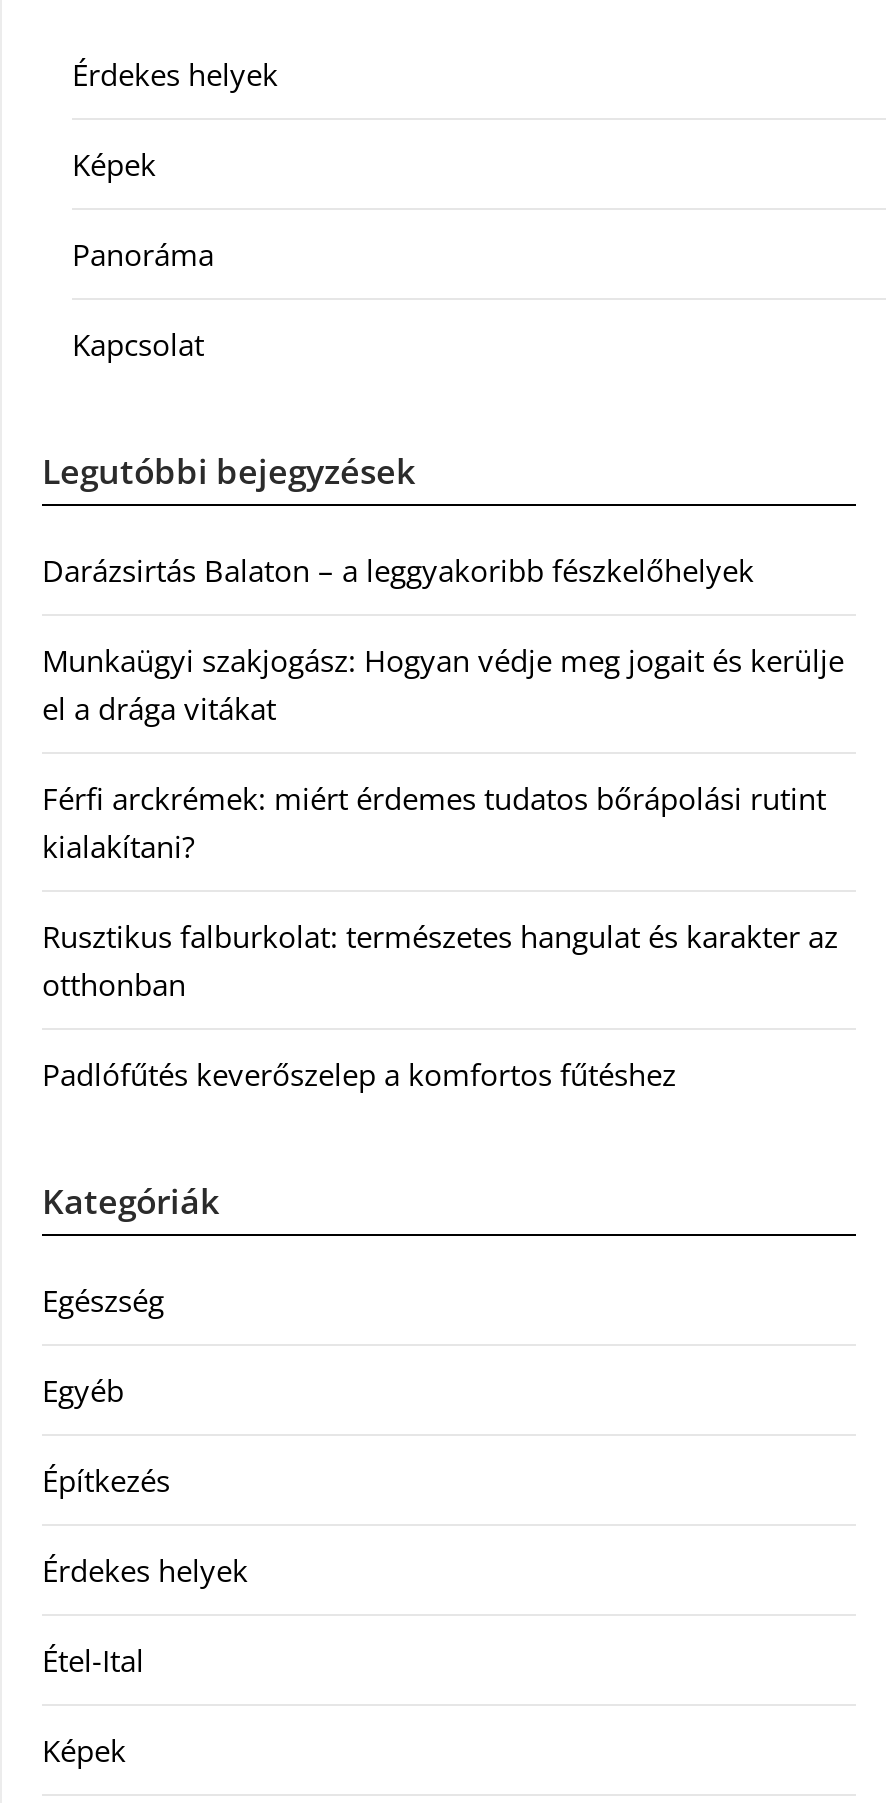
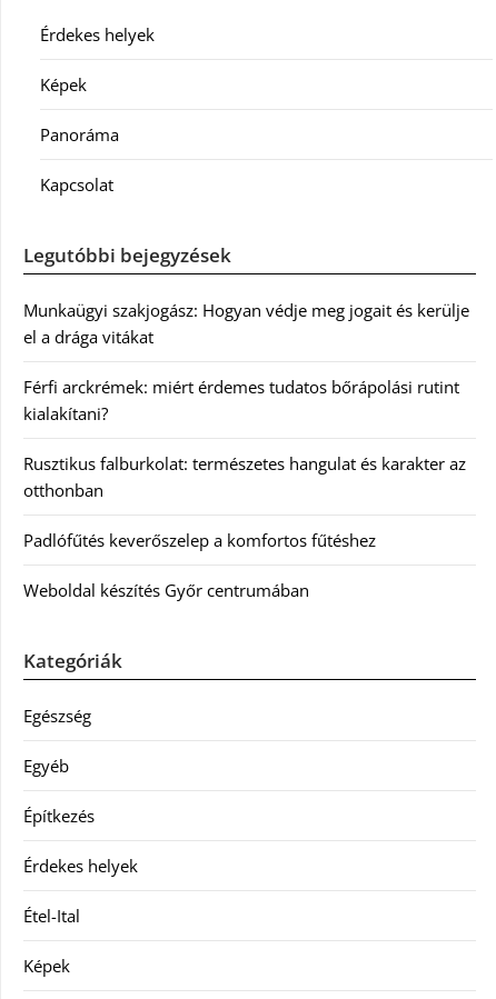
[42,550,754,590] Darázsirtás Balaton – a leggyakoribb fészkelőhelyek -> none
moved [42,640,844,1094] -> [23,299,469,551]: Munkaügyi szakjogász: Hogyan védje meg jogait és kerülje | el a drága vitákat | Férfi arckrémek: miért érdemes tudatos bőrápolási rutint | kialakítani? | Rusztikus falburkolat: természetes hangulat és karakter az | otthonban | Padlófűtés keverőszelep a komfortos fűtéshez
none -> [23,579,309,601] Weboldal készítés Győr centrumában

